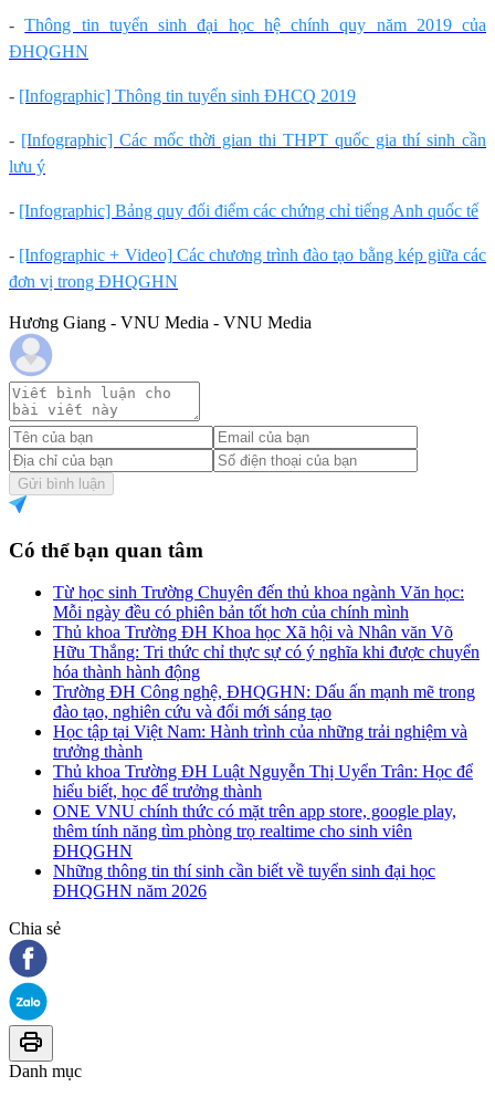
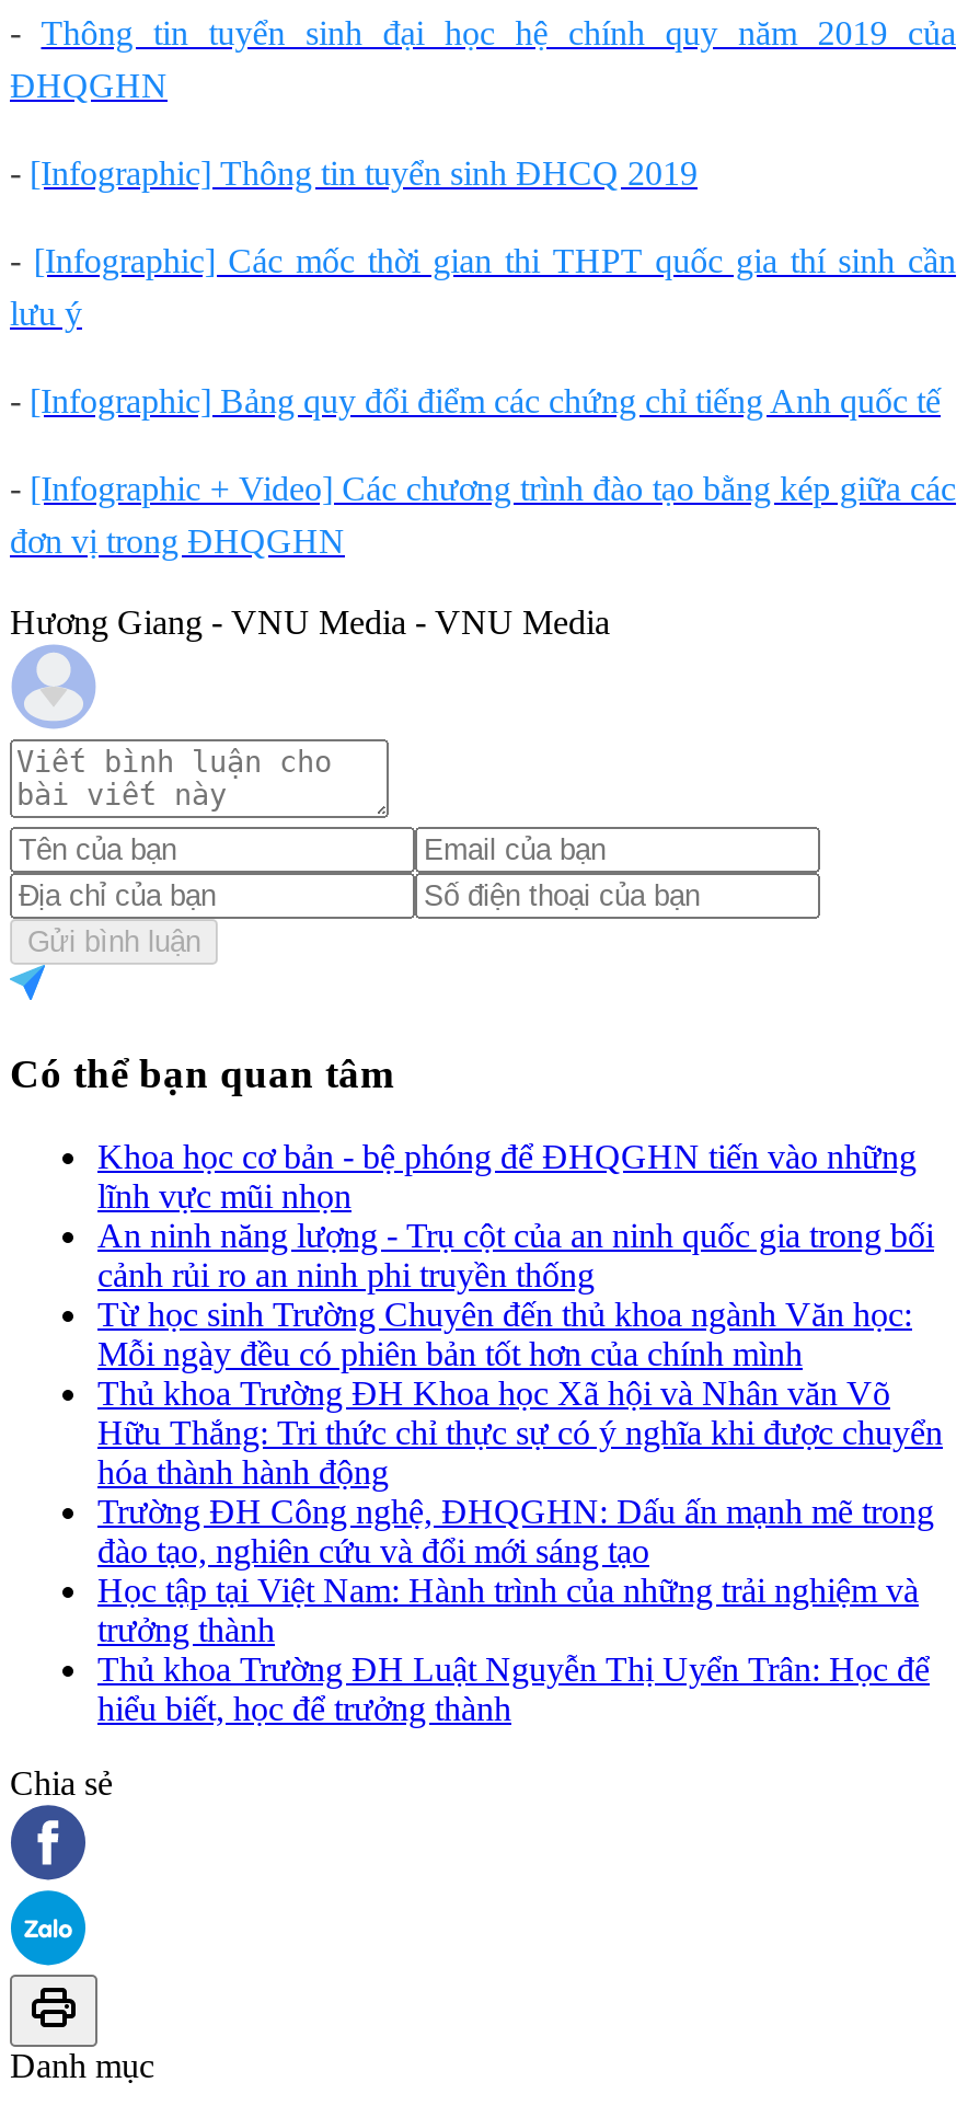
none -> [97,1138,934,1294] Khoa học cơ bản - bệ phóng để ĐHQGHN tiến vào những | lĩnh vực mũi nhọn | An ninh năng lượng - Trụ cột của an ninh quốc gia trong bối | cảnh rủi ro an ninh phi truyền thống
moved [53,583,480,801] -> [97,1296,943,1728]: Từ học sinh Trường Chuyên đến thủ khoa ngành Văn học: | Mỗi ngày đều có phiên bản tốt hơn của chính mình | Thủ khoa Trường ĐH Khoa học Xã hội và Nhân văn Võ | ... | Thủ khoa Trường ĐH Luật Nguyễn Thị Uyển Trân: Học để | hiểu biết, học để trưởng thành
[53,802,456,900] ONE VNU chính thức có mặt trên app store, google play, | thêm tính năng tìm phòng trọ realtime cho sinh viên | ĐHQGHN | Những thông tin thí sinh cần biết về tuyển sinh đại học | ĐHQGHN năm 2026 -> none

